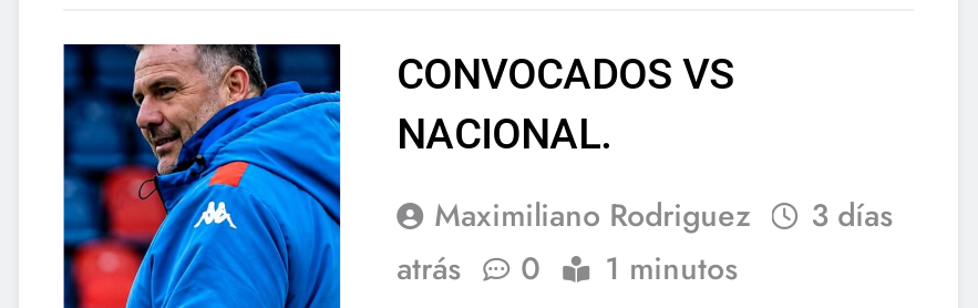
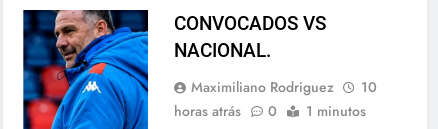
[397,192,893,290] 3 días | atrás -> [174,77,377,121] 10 | horas atrás

